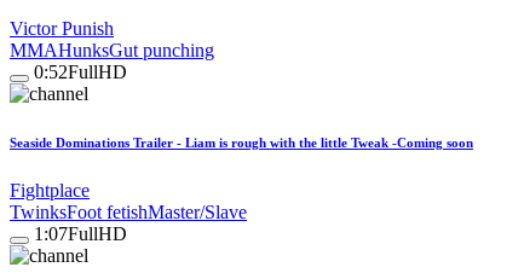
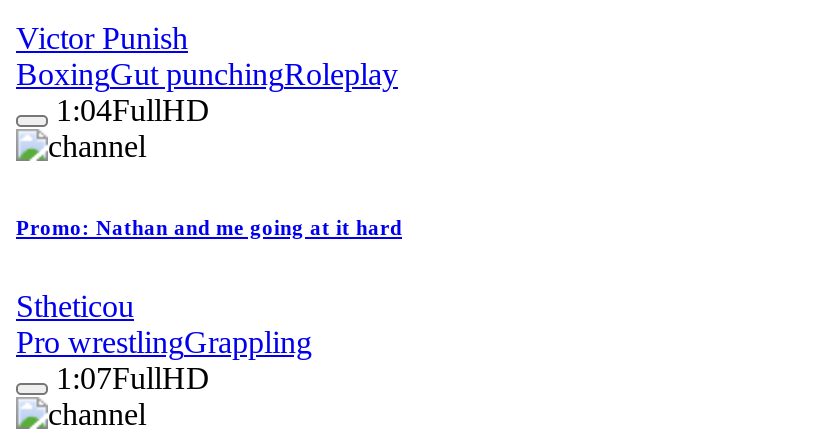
[10,40,214,82] MMAHunksGut punching | 0:52FullHD -> [16,57,398,127] BoxingGut punchingRoleplay | 1:04FullHD
[10,135,473,150] Seaside Dominations Trailer - Liam is rough with the little Tweak -Coming soon -> [16,215,402,239] Promo: Nathan and me going at it hard
[10,180,247,222] Fightplace | TwinksFoot fetishMaster/Slave -> [16,289,312,359] Stheticou | Pro wrestlingGrappling

